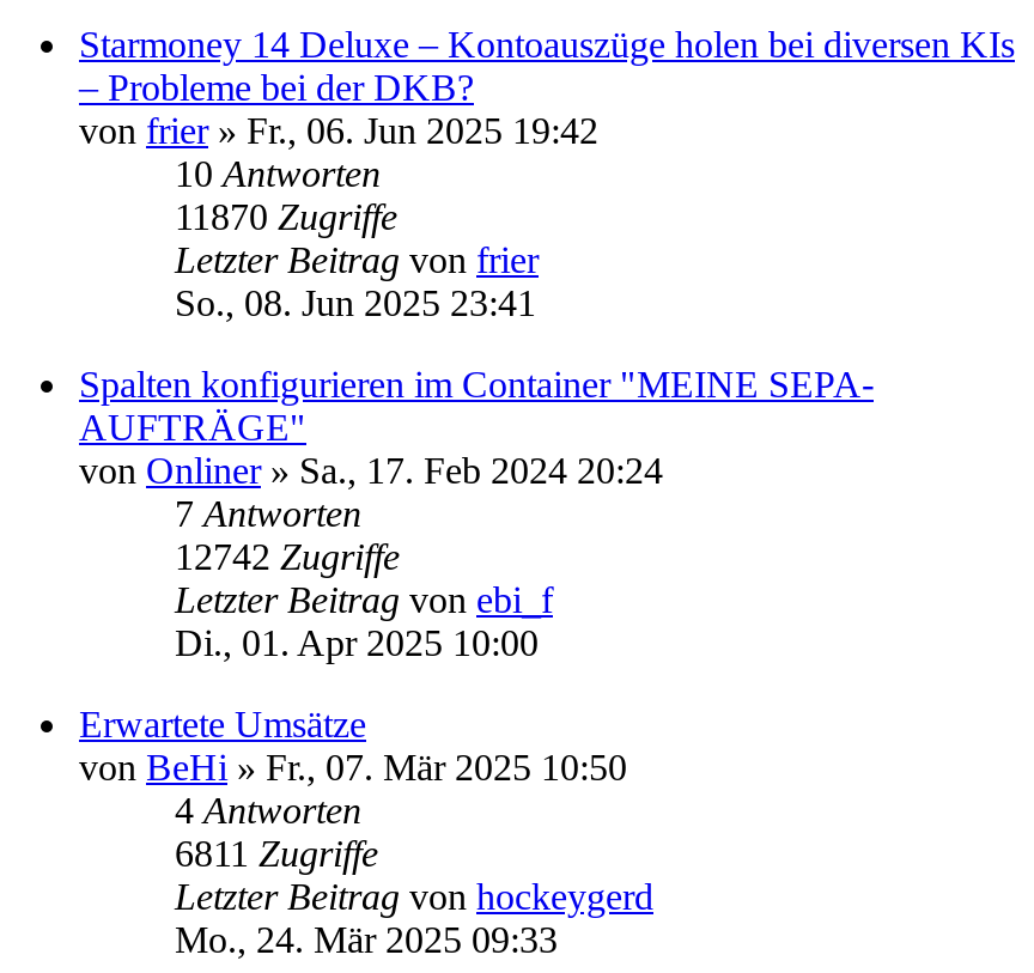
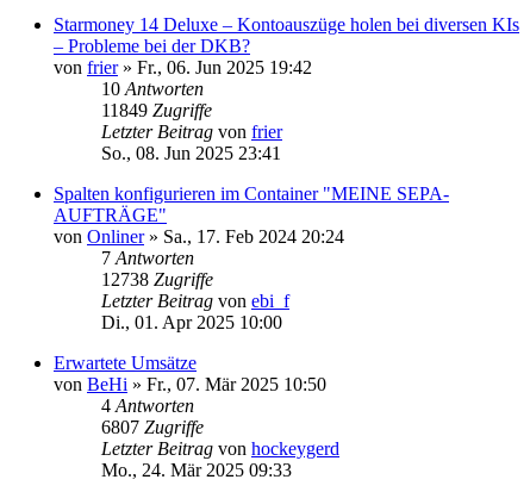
[175,196,397,237] 11870 Zugriffe -> [101,100,212,120] 11849 Zugriffe
[175,536,400,577] 12742 Zugriffe -> [101,269,213,289] 12738 Zugriffe
[175,833,378,873] 6811 Zugriffe -> [101,417,204,437] 6807 Zugriffe

